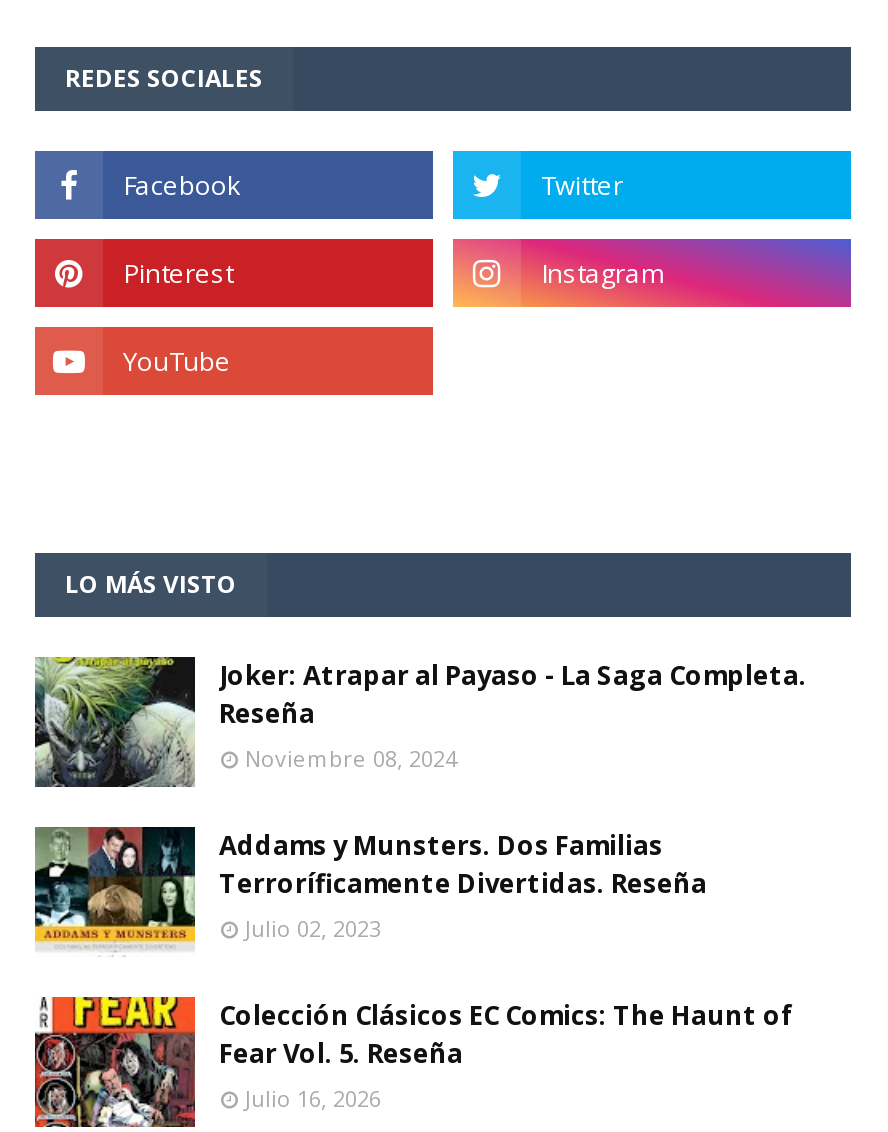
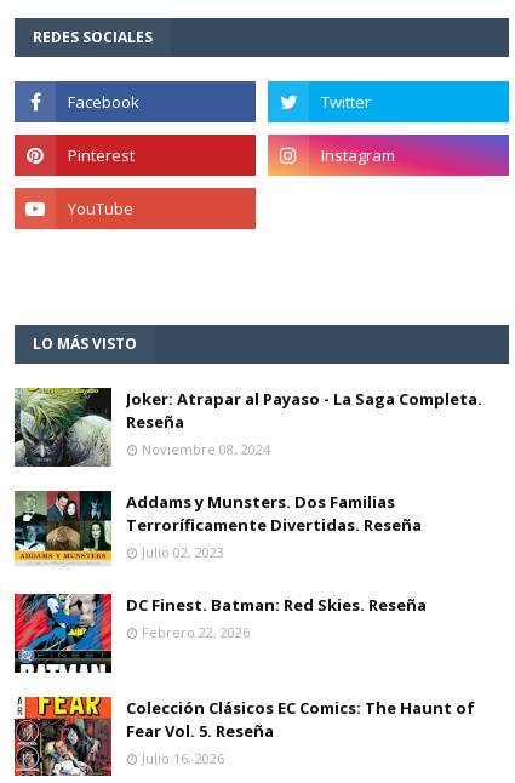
none -> [13,593,427,674] [image] | DC Finest. Batman: Red Skies. Reseña | Febrero 22, 2026

